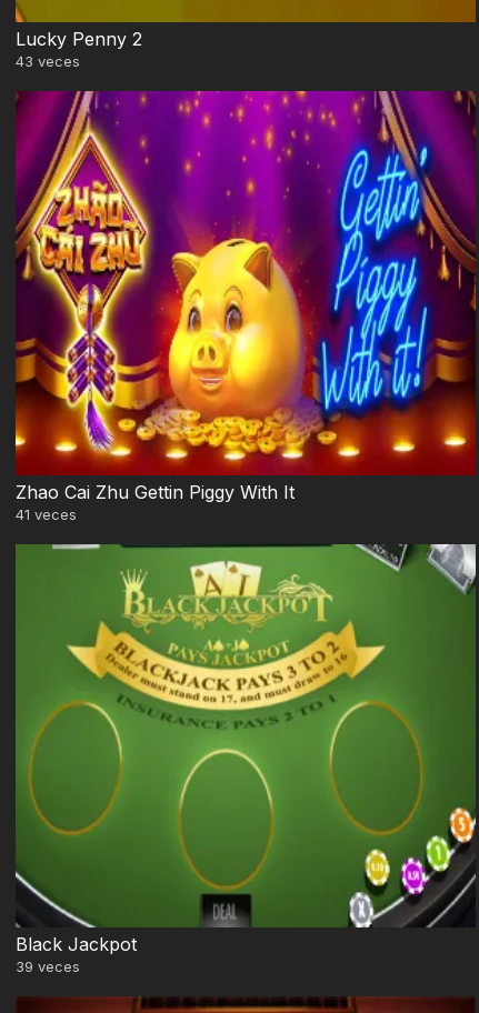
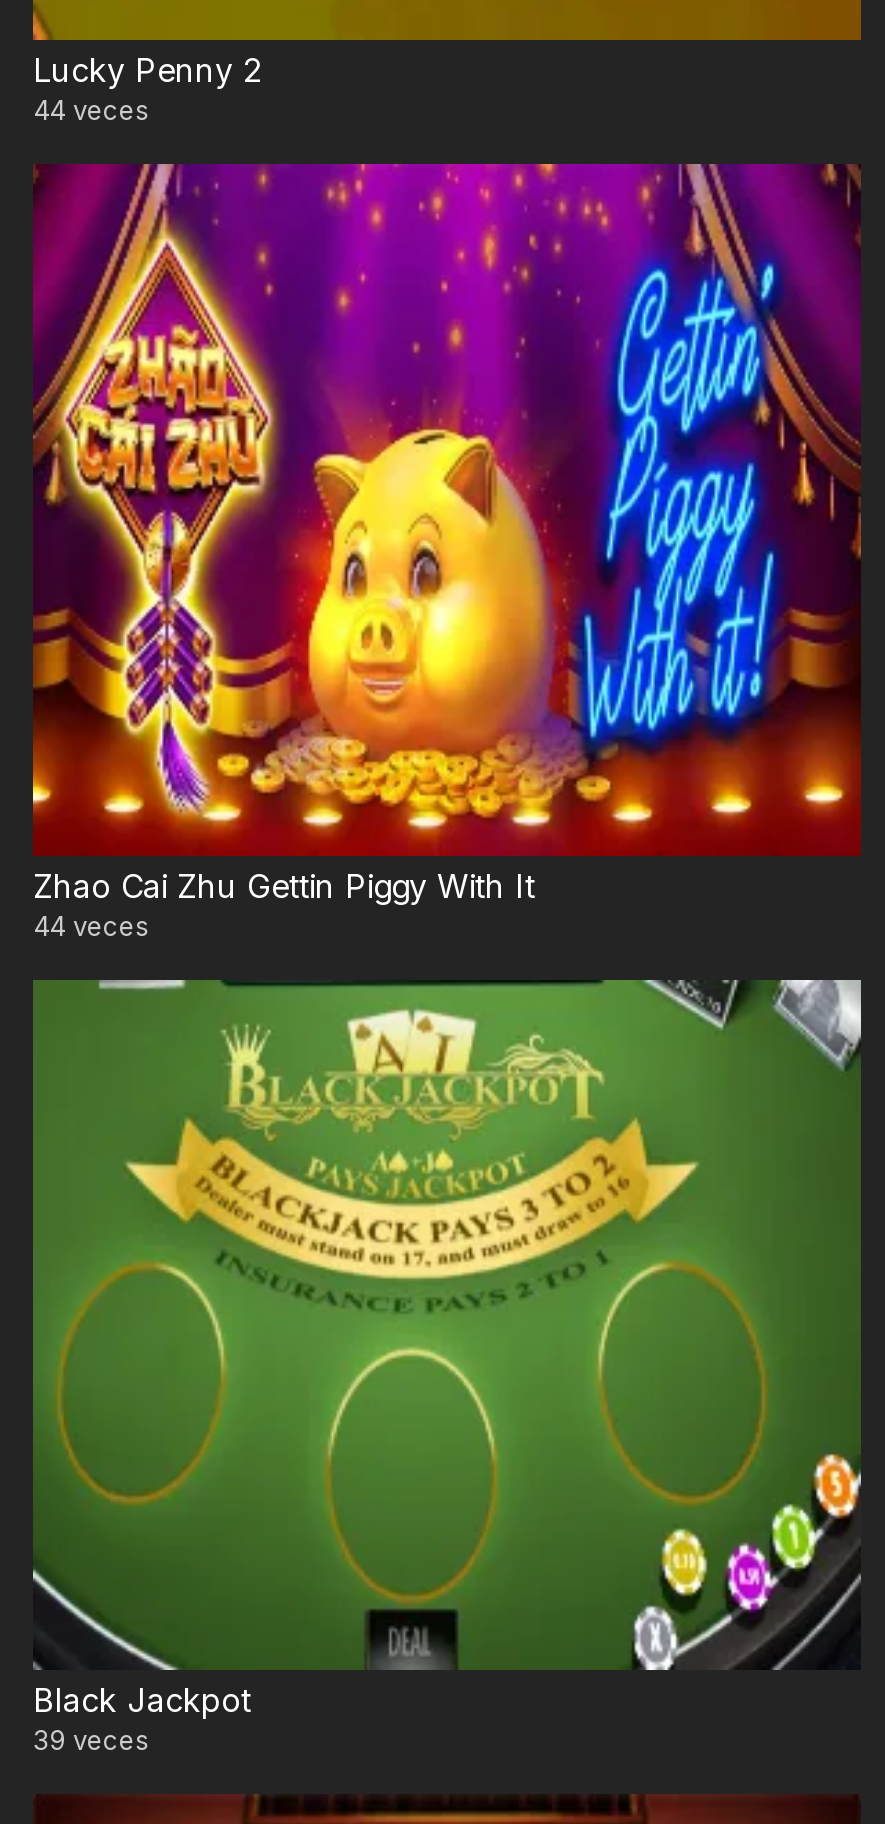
[16,53,80,71] 43 veces -> [33,95,149,127] 44 veces
[16,505,77,523] 41 veces -> [33,909,149,941] 44 veces

